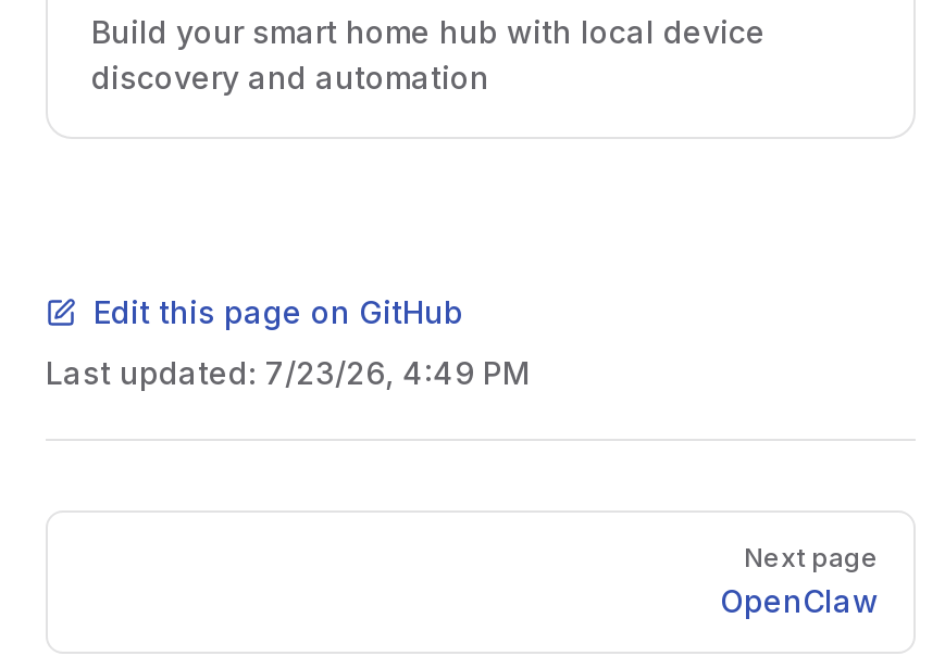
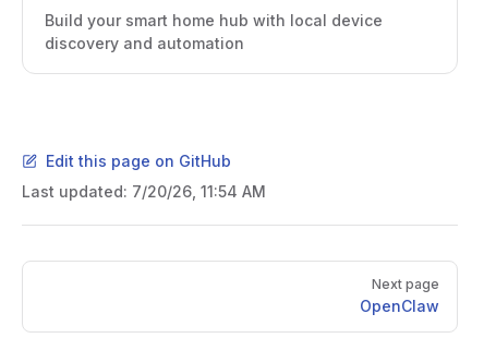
[46,355,531,392] Last updated: 7/23/26, 4:49 PM -> [22,183,266,201] Last updated: 7/20/26, 11:54 AM

